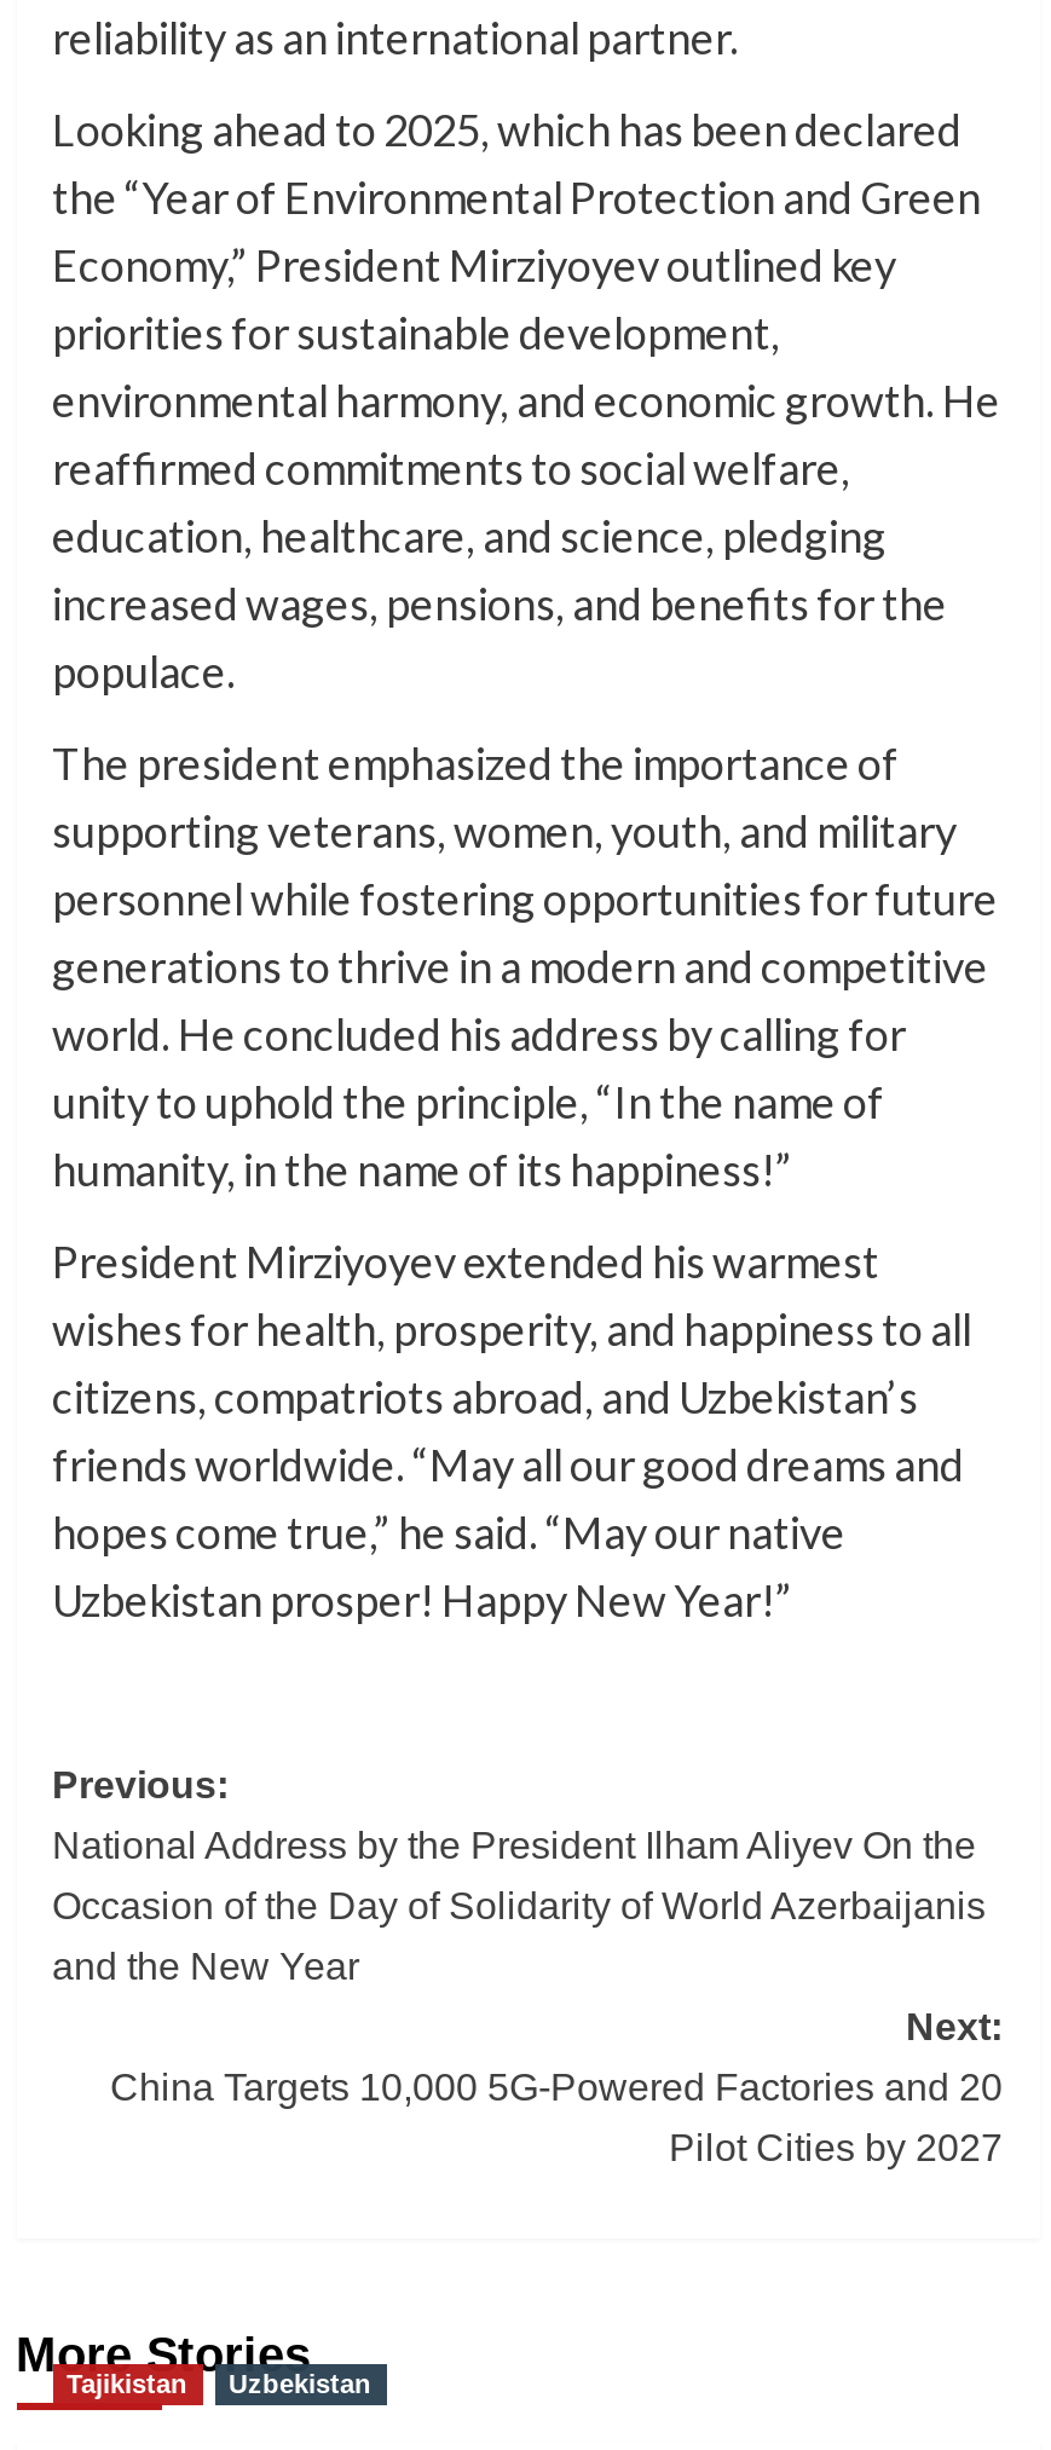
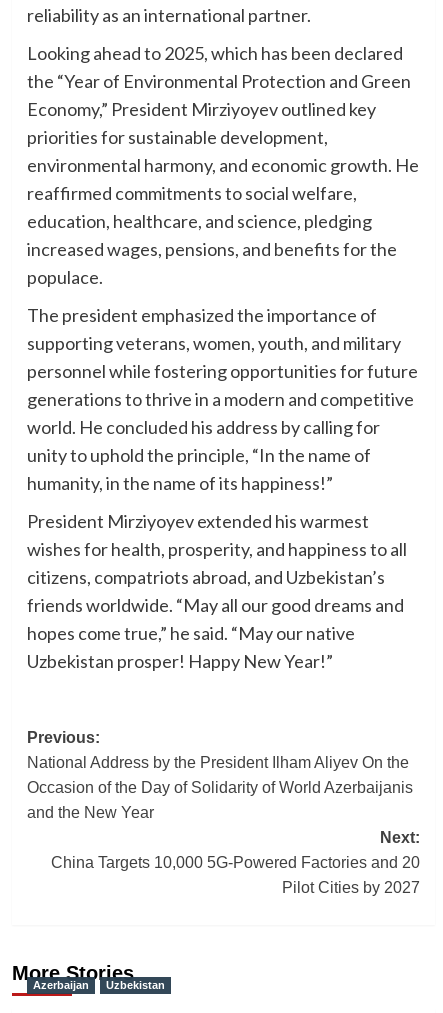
[67,2368,187,2397] Tajikistan -> [32,979,88,991] Azerbaijan

